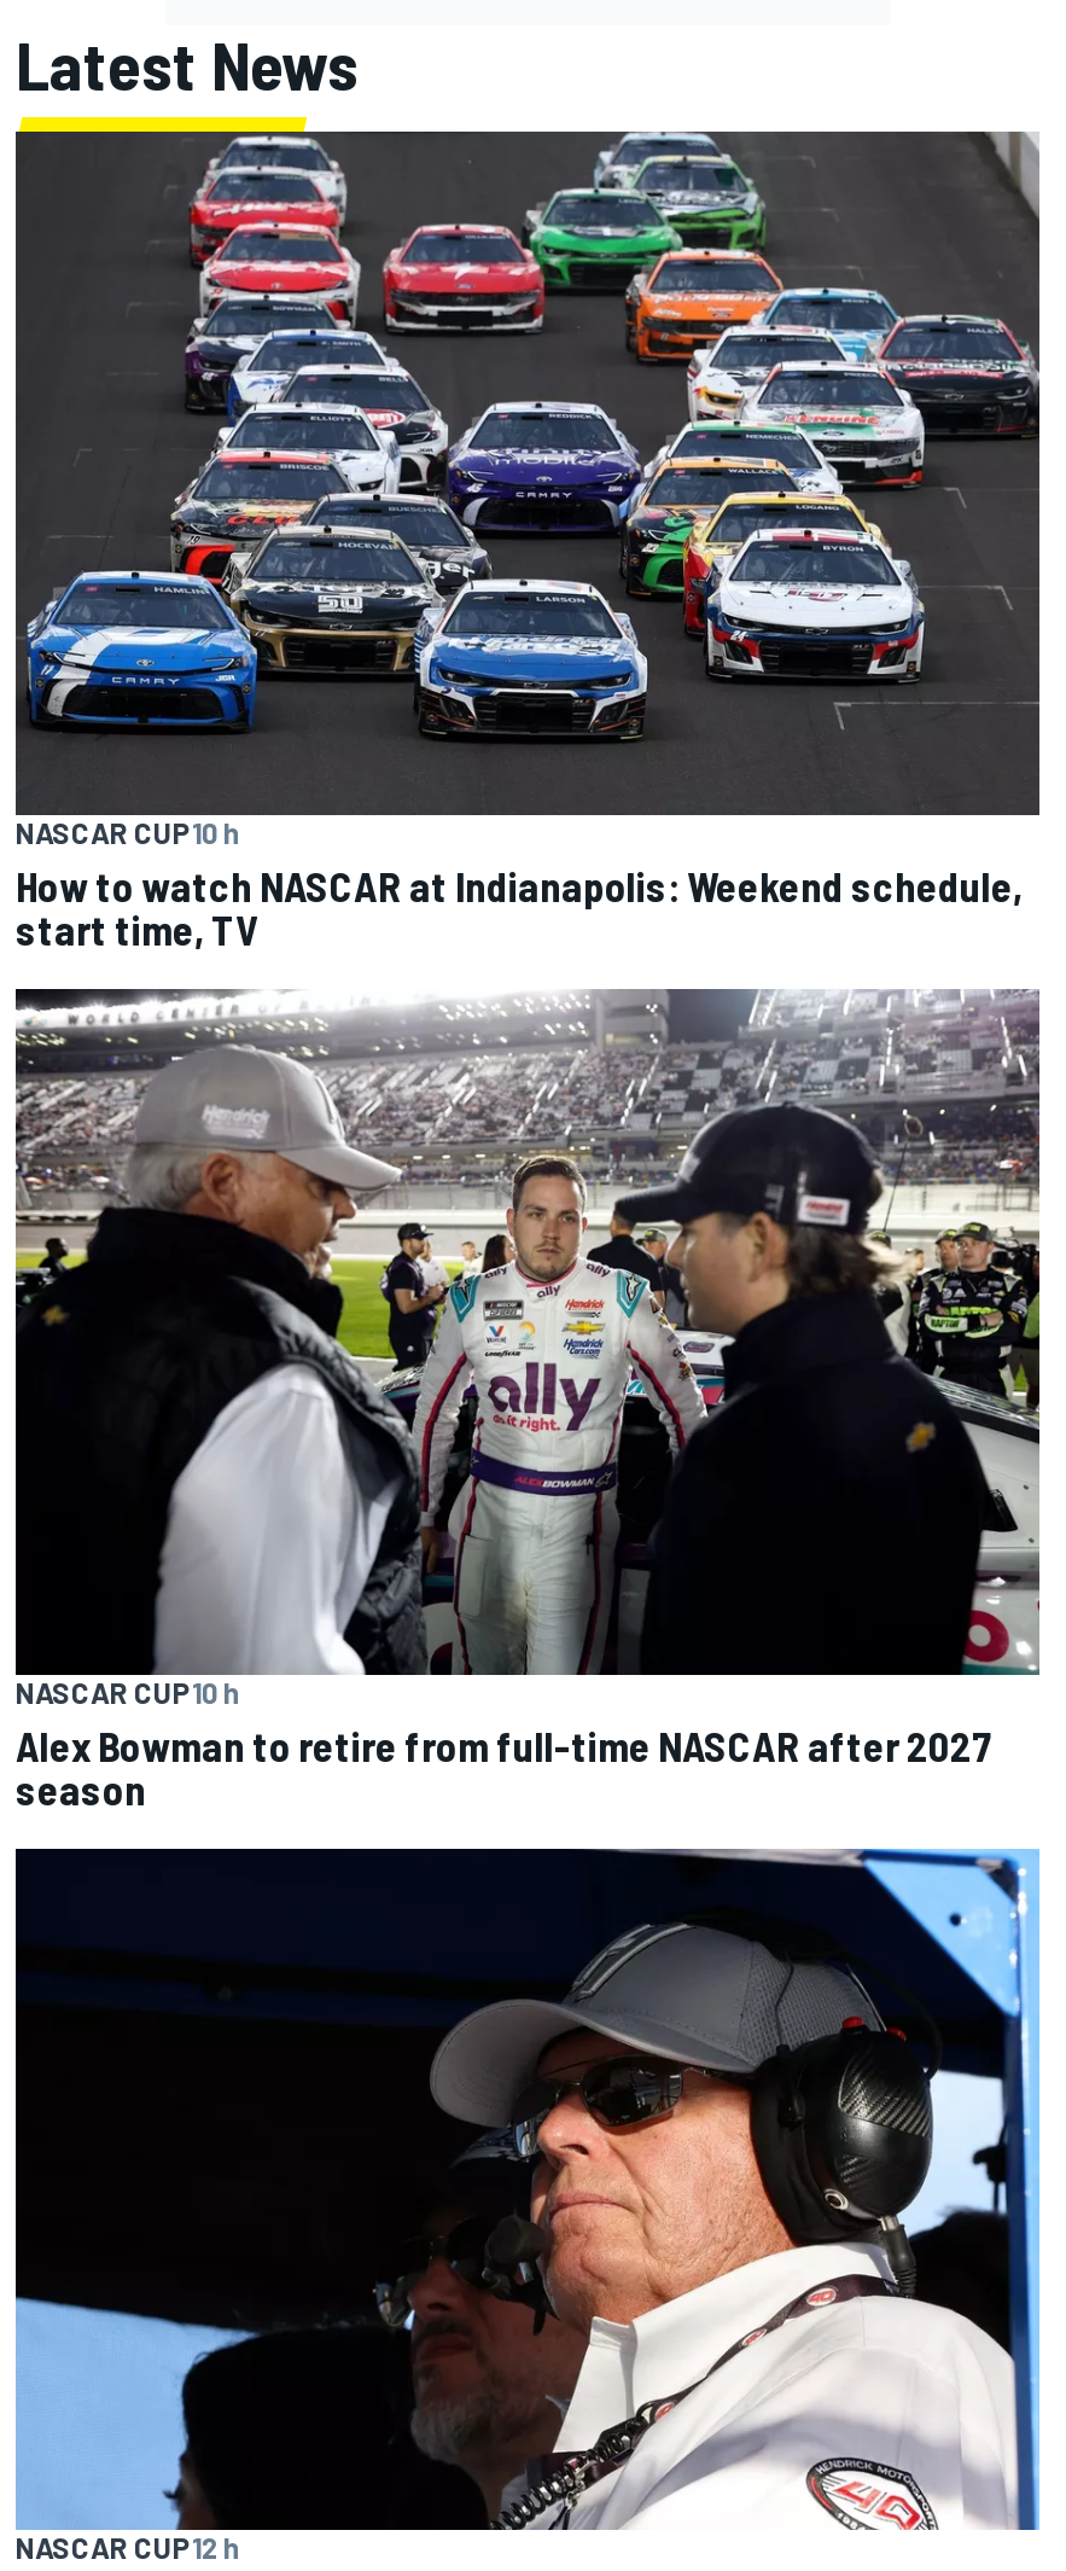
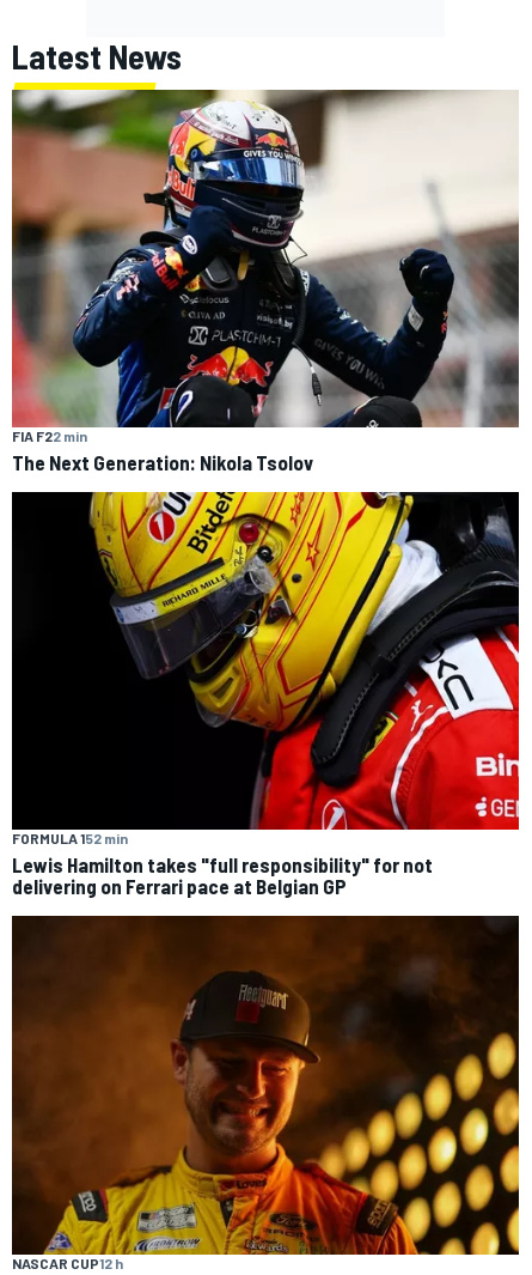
[13,129,1042,954] [image] | NASCAR CUP10 h | How to watch NASCAR at Indianapolis: Weekend schedule, | start time, TV -> [11,89,519,474] [image] | FIA F22 min | The Next Generation: Nikola Tsolov
[13,987,1042,1812] [image] | NASCAR CUP10 h | Alex Bowman to retire from full-time NASCAR after 2027 | season -> [11,491,520,898] [image] | FORMULA 152 min | Lewis Hamilton takes "full responsibility" for not | delivering on Ferrari pace at Belgian GP
[13,1846,1042,2532] [image] -> [11,915,520,1256] [image]

